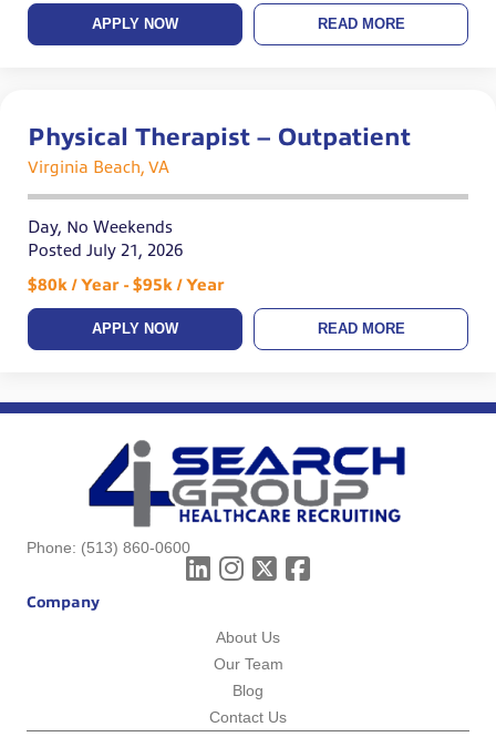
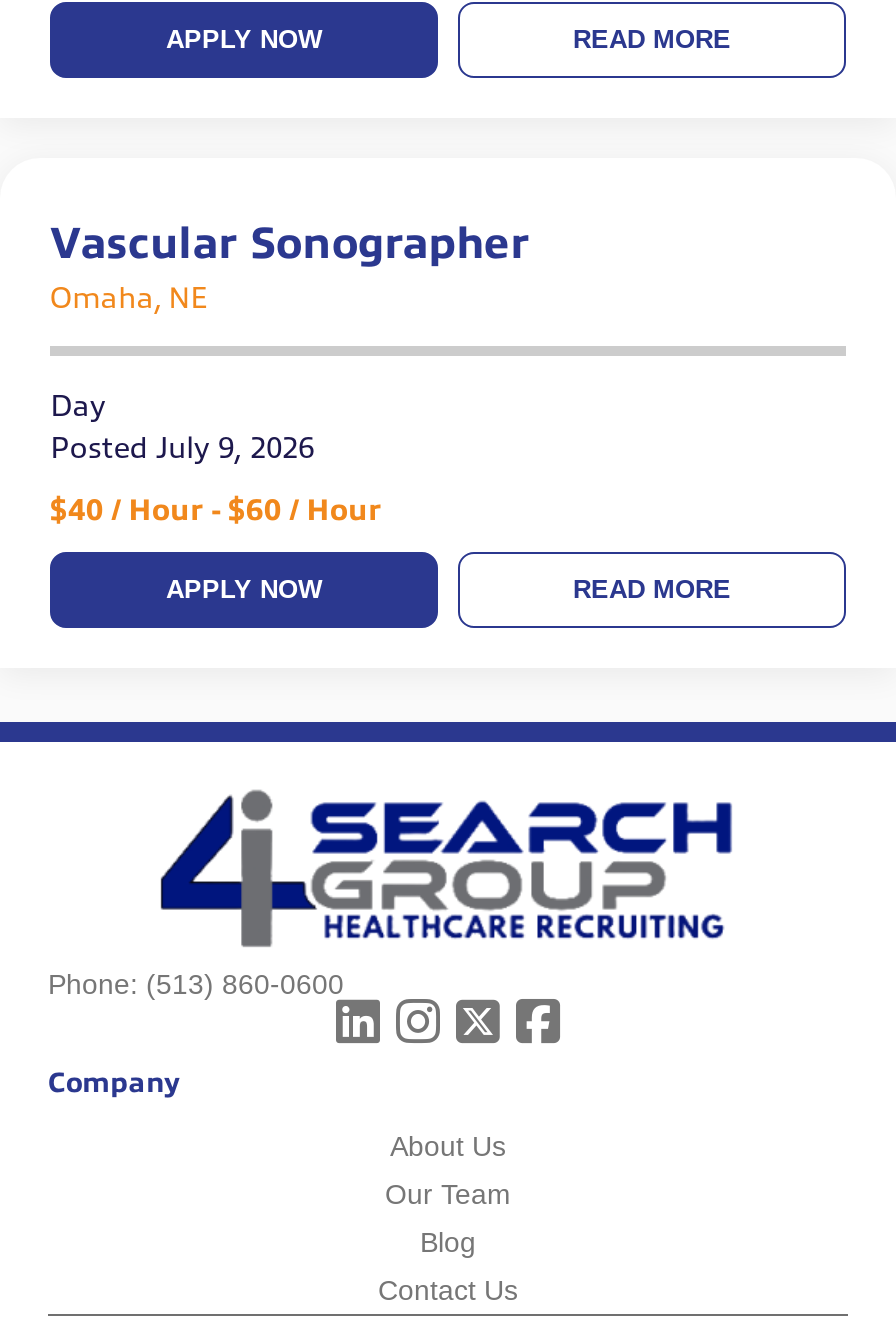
[28,123,411,176] Physical Therapist – Outpatient | Virginia Beach, VA -> [50,218,530,314] Vascular Sonographer | Omaha, NE
[28,218,183,259] Day, No Weekends | Posted July 21, 2026 -> [50,390,314,464] Day | Posted July 9, 2026
[28,276,225,294] $80k / Year - $95k / Year -> [50,494,382,526] $40 / Hour - $60 / Hour

